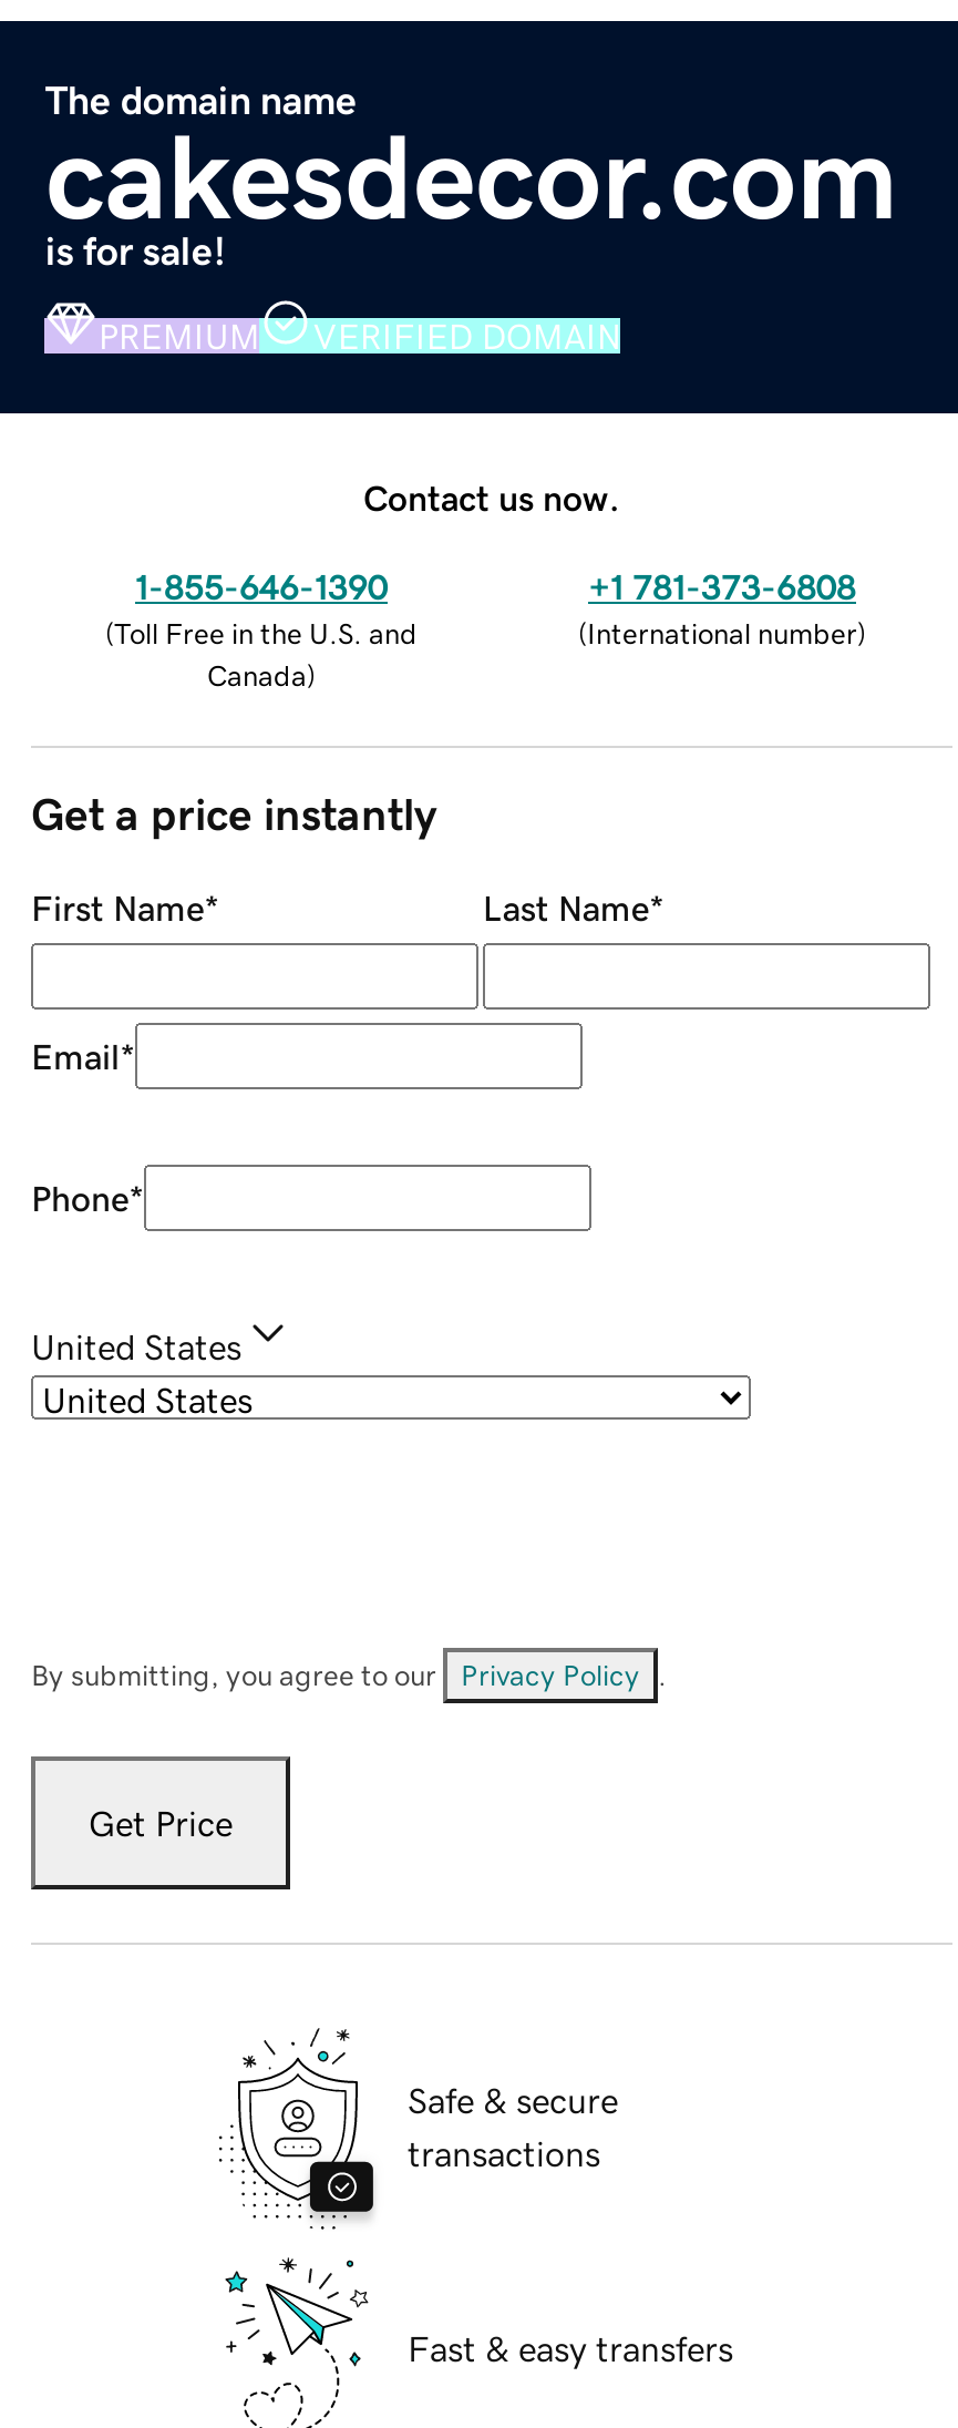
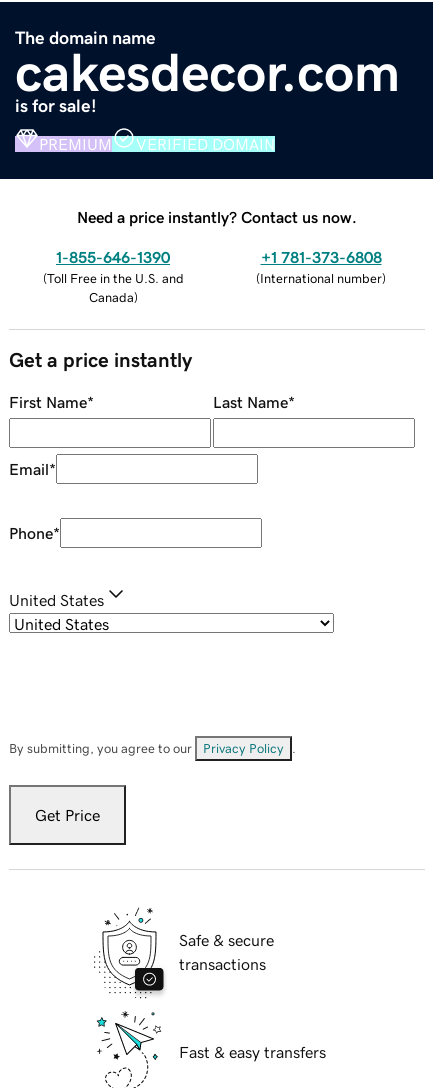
[363,479,620,514] Contact us now. -> [77,209,357,225] Need a price instantly? Contact us now.

